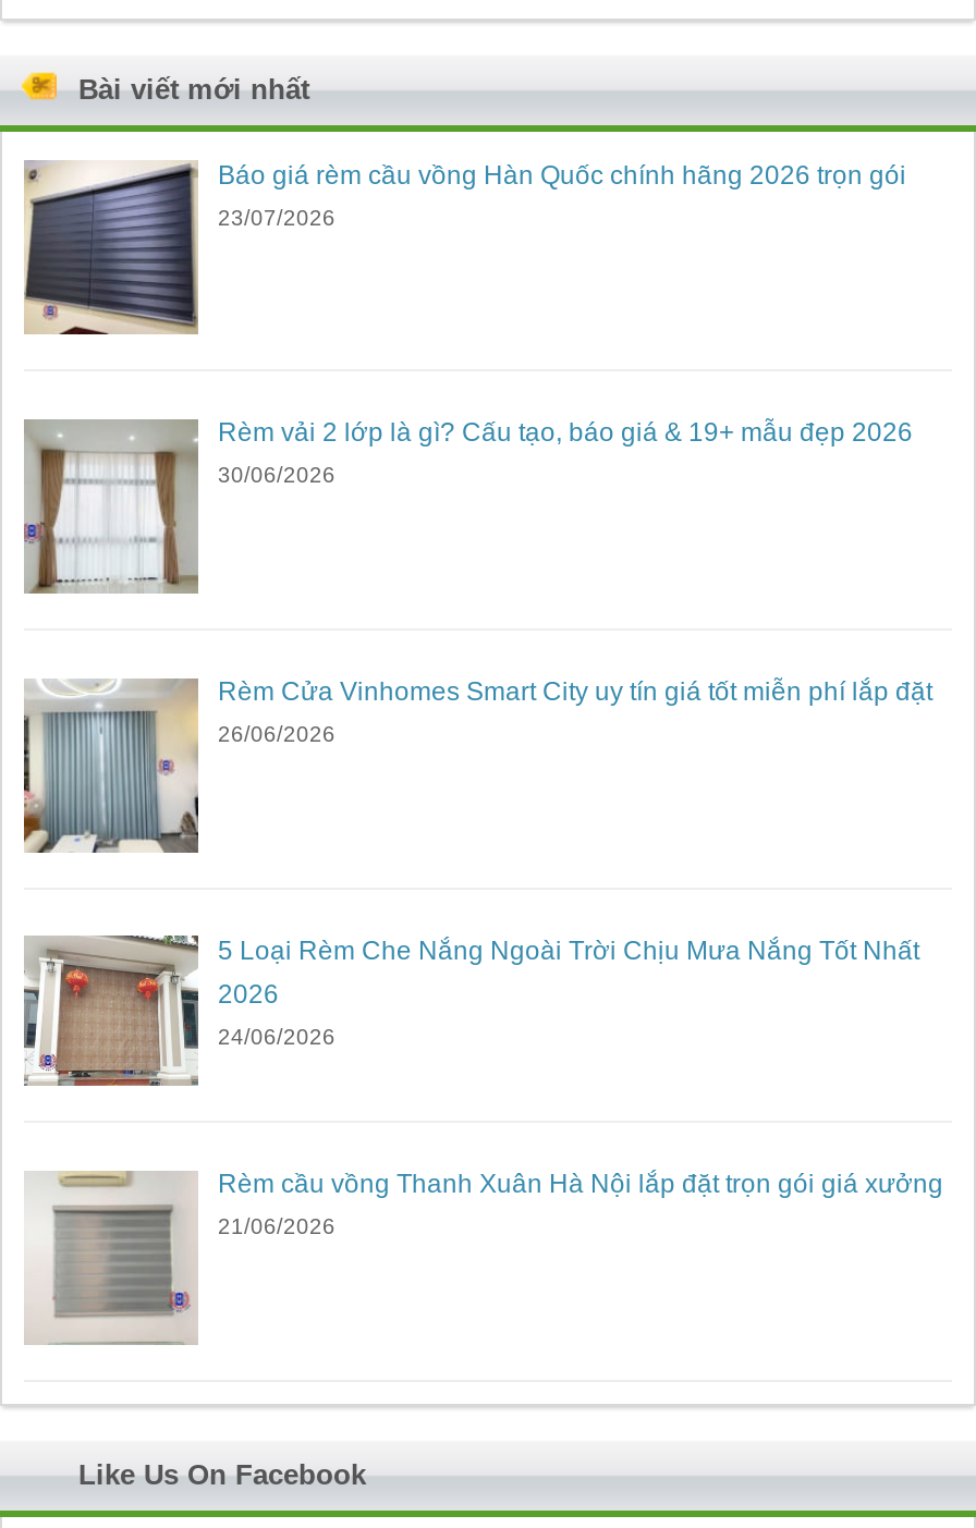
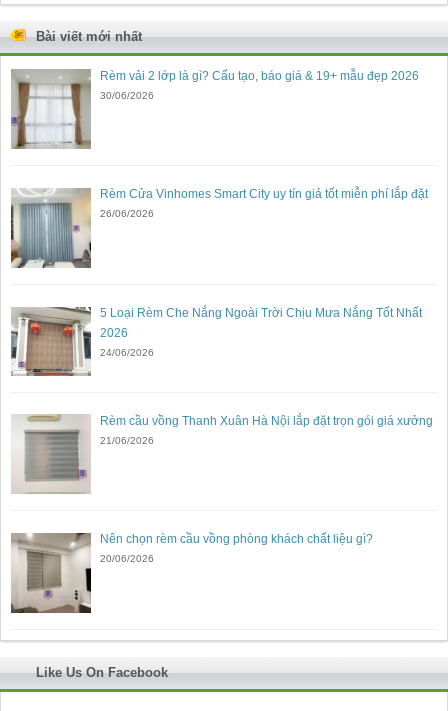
[24,160,906,337] [image] | Báo giá rèm cầu vồng Hàn Quốc chính hãng 2026 trọn gói | 23/07/2026 -> none
moved [24,418,943,1239] -> [11,69,433,446]: [image] | Rèm vải 2 lớp là gì? Cấu tạo, báo giá & 19+ mẫu đẹp 2026 | 30/06/2026 | ... | Rèm cầu vồng Thanh Xuân Hà Nội lắp đặt trọn gói giá xưởng | 21/06/2026
moved [30,1173,196,1336] -> [14,415,90,490]: [image]
none -> [10,532,373,614] [image] | Nên chọn rèm cầu vồng phòng khách chất liệu gì? | 20/06/2026

